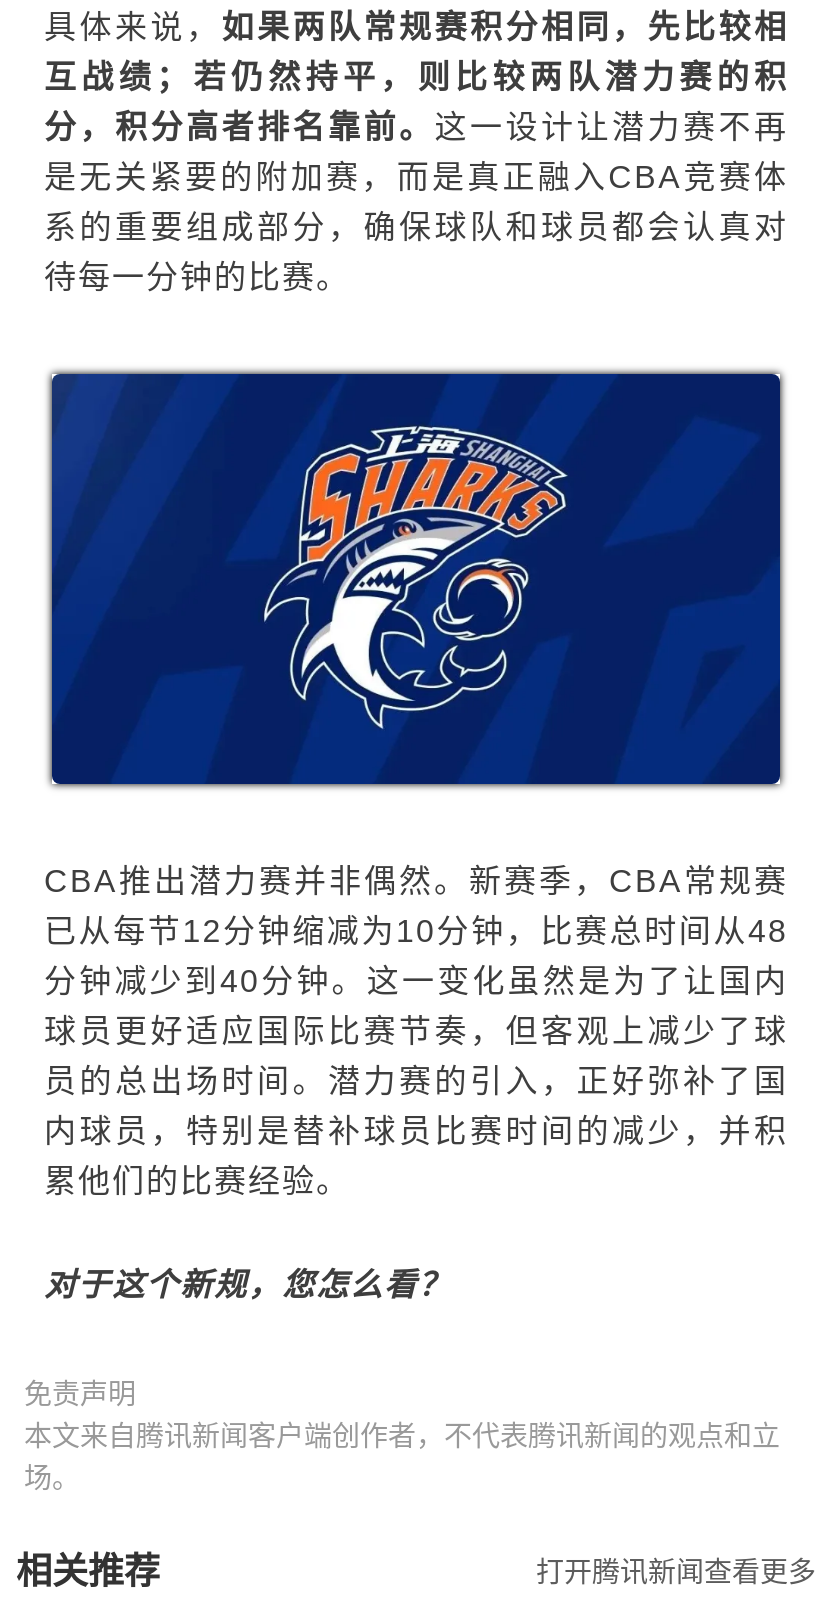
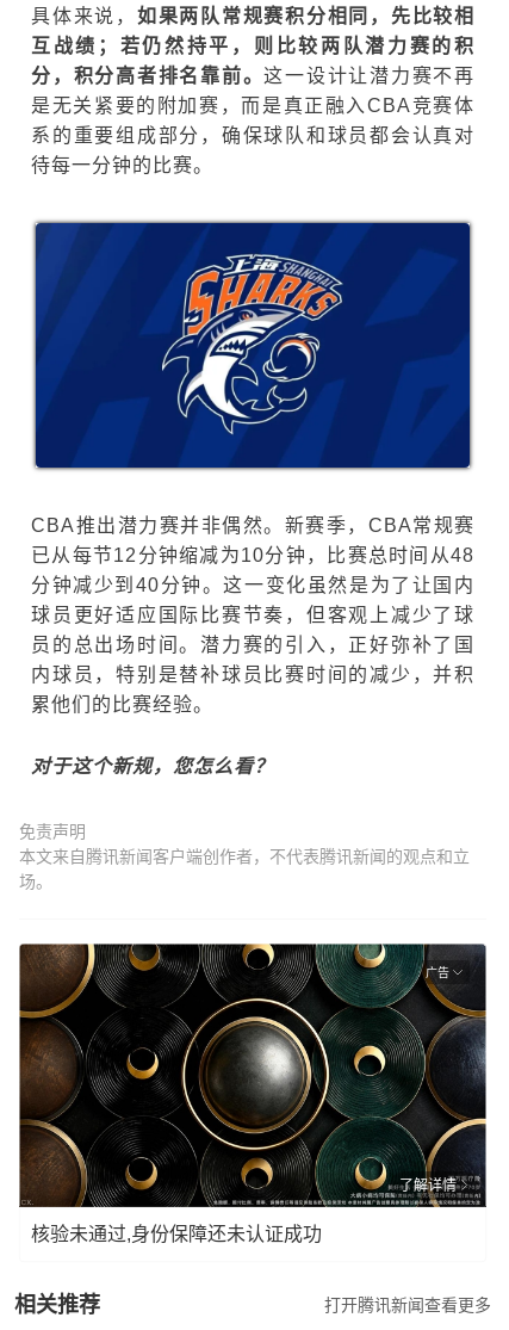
none -> [18,942,488,1208] [image] | 广告
none -> [31,1177,457,1244] 了解详情 | 核验未通过,身份保障还未认证成功

